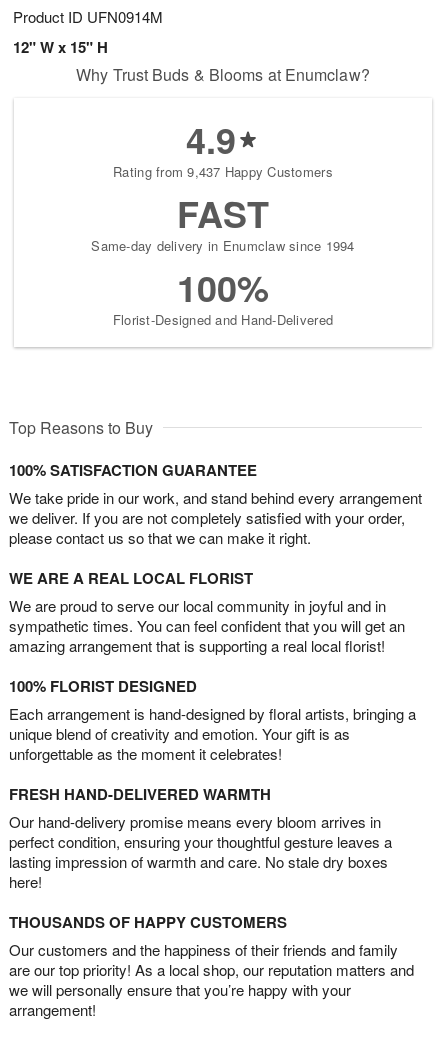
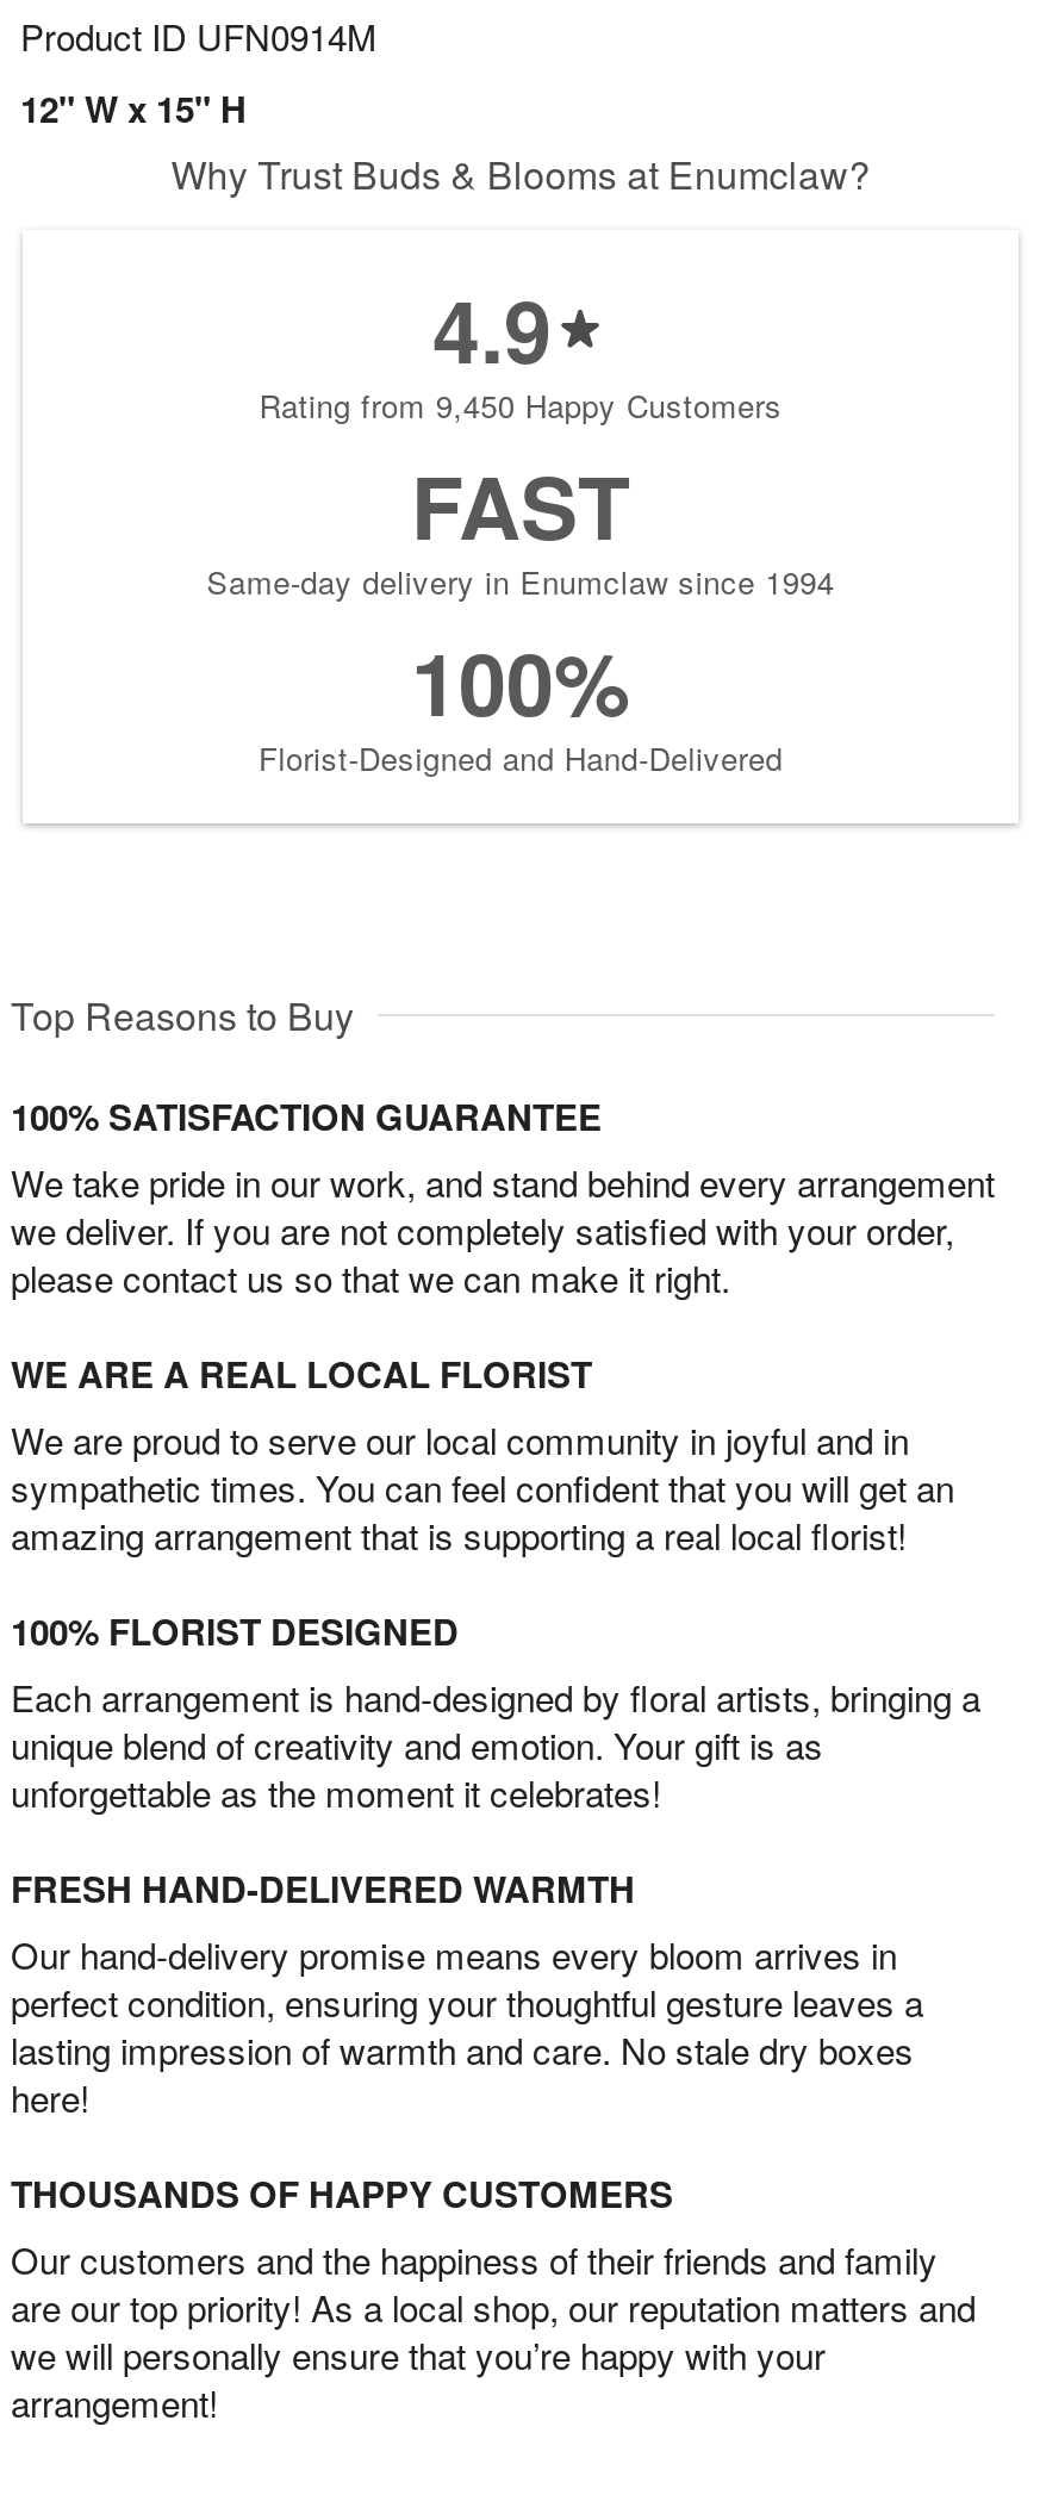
[113,162,333,181] Rating from 9,437 Happy Customers -> [259,383,782,429] Rating from 9,450 Happy Customers

